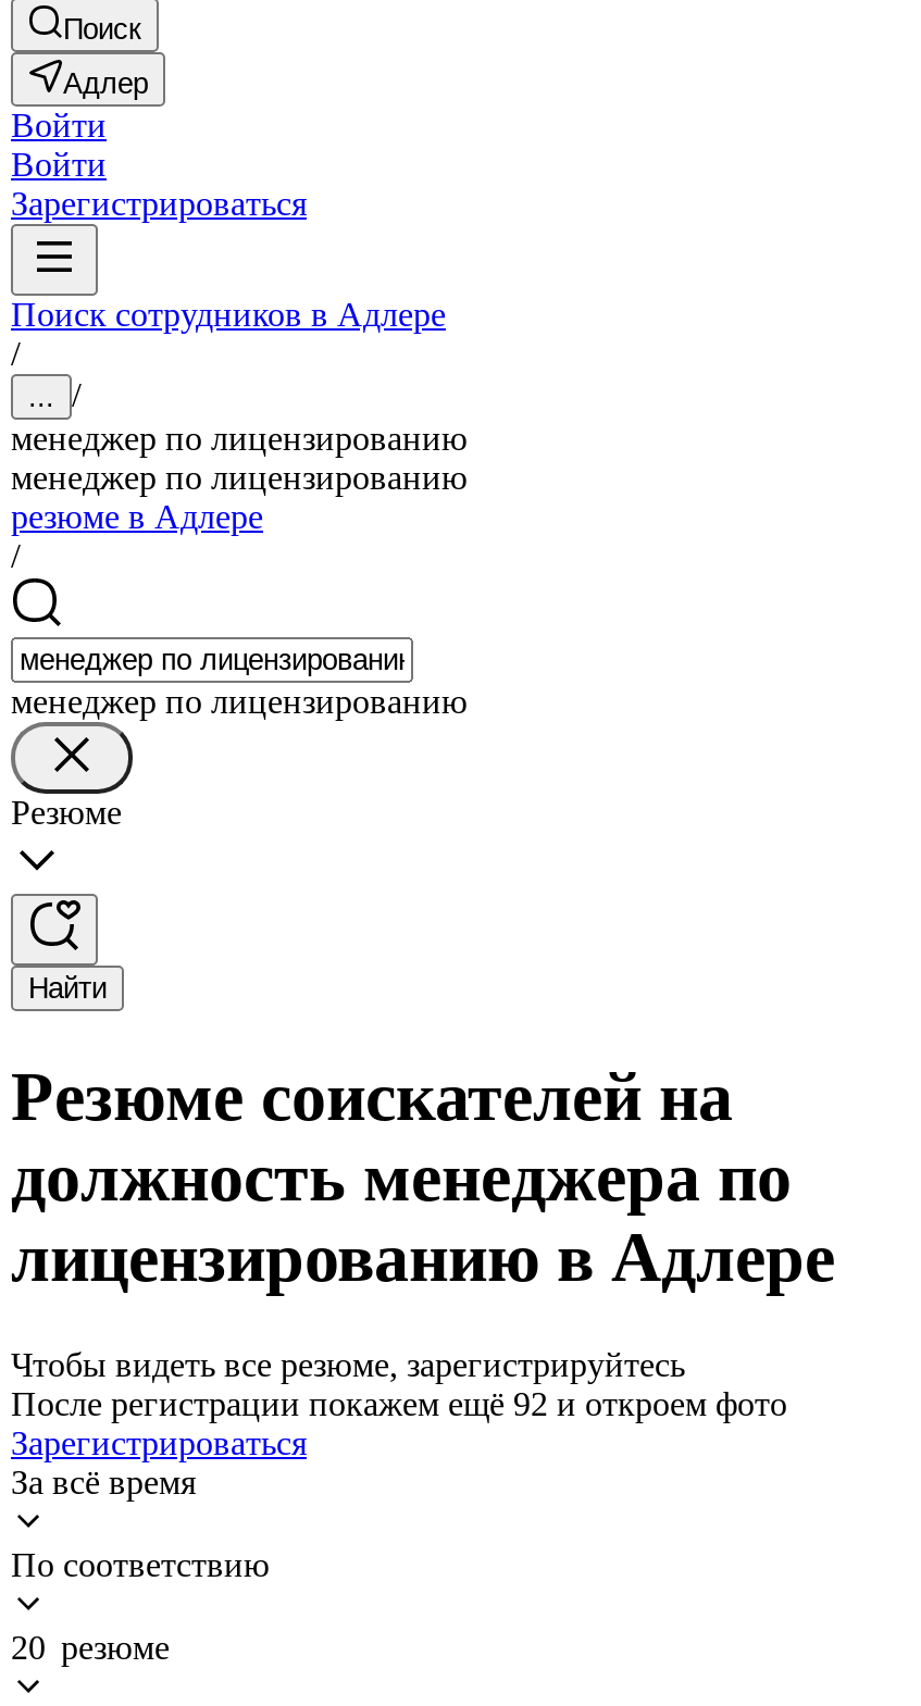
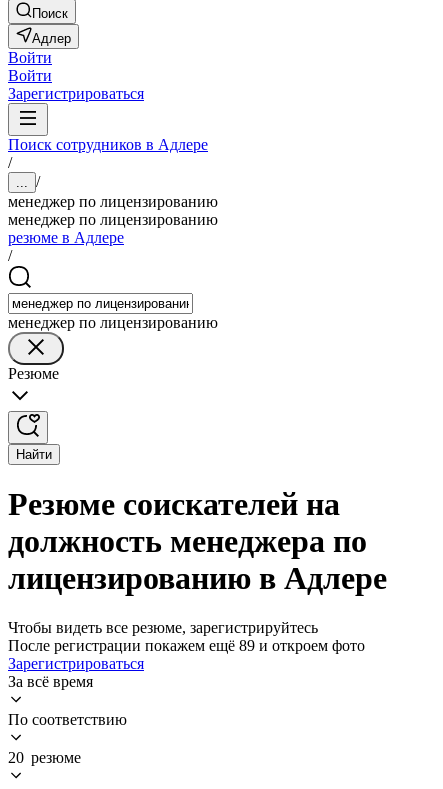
[11,1385,787,1422] После регистрации покажем ещё 92 и откроем фото -> [8,637,365,654] После регистрации покажем ещё 89 и откроем фото

